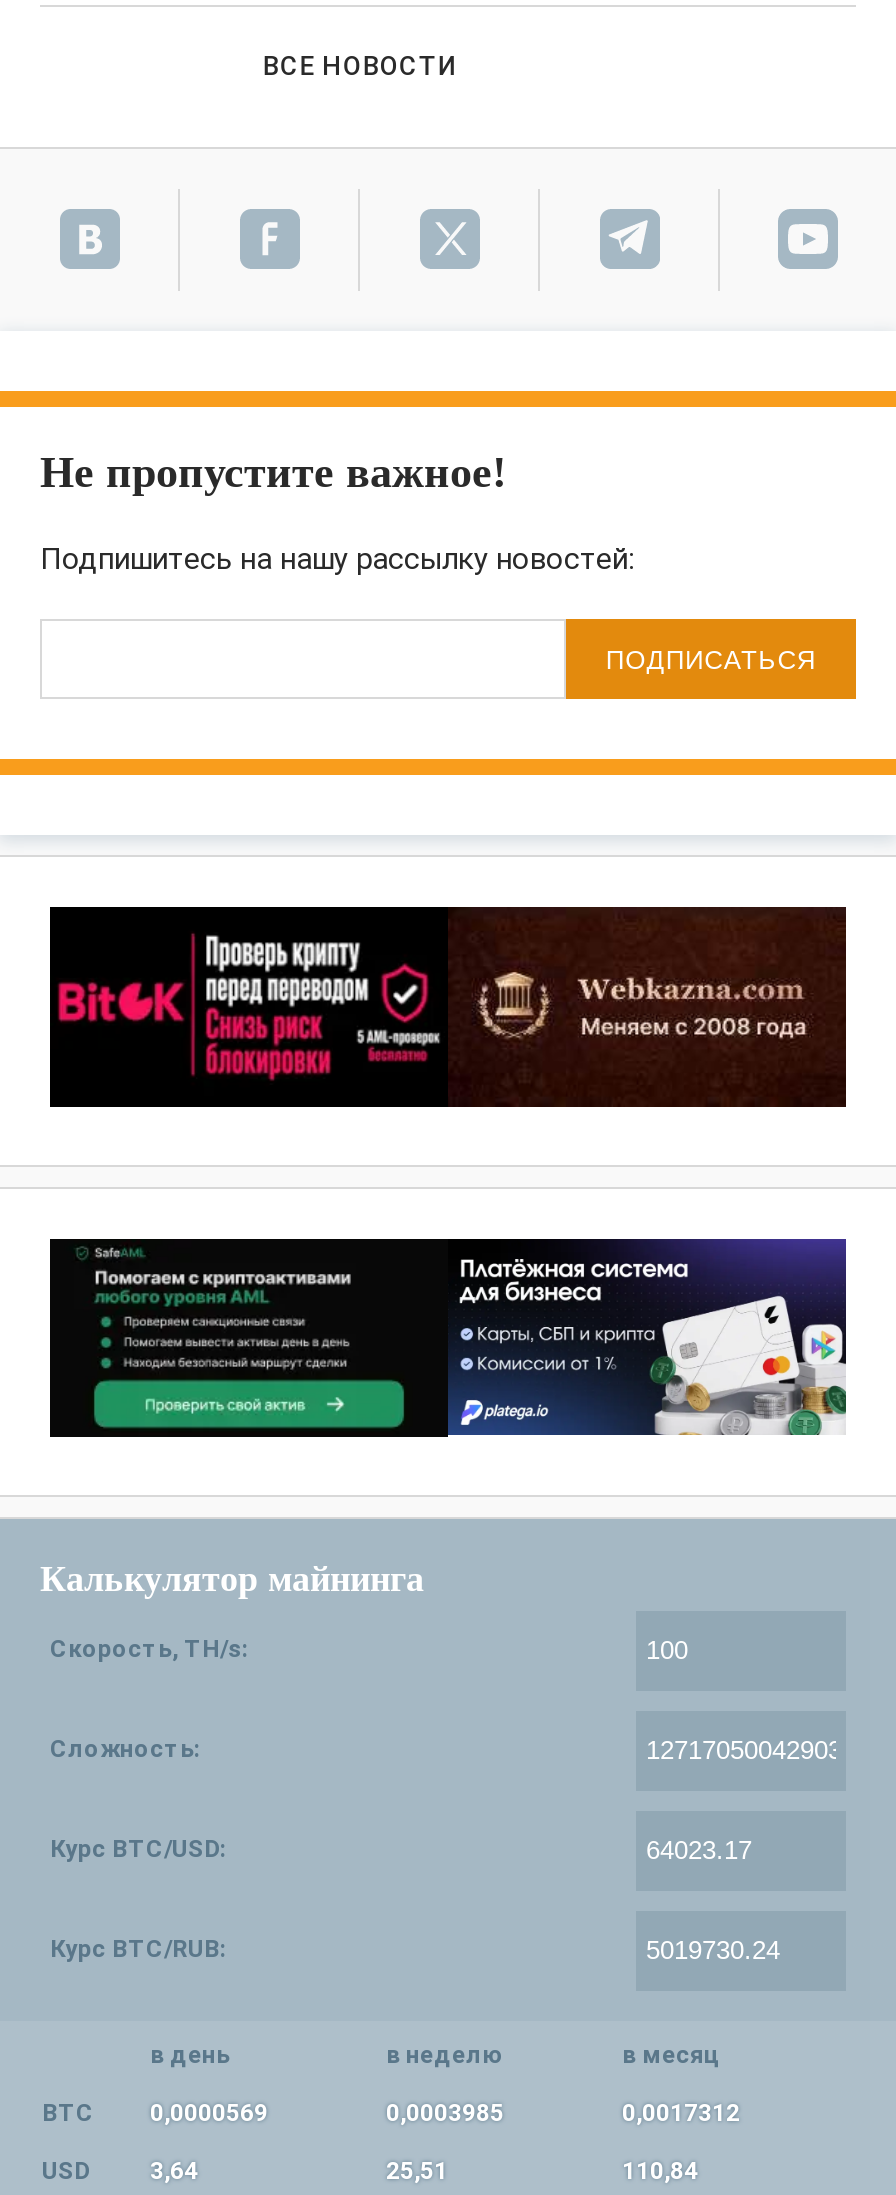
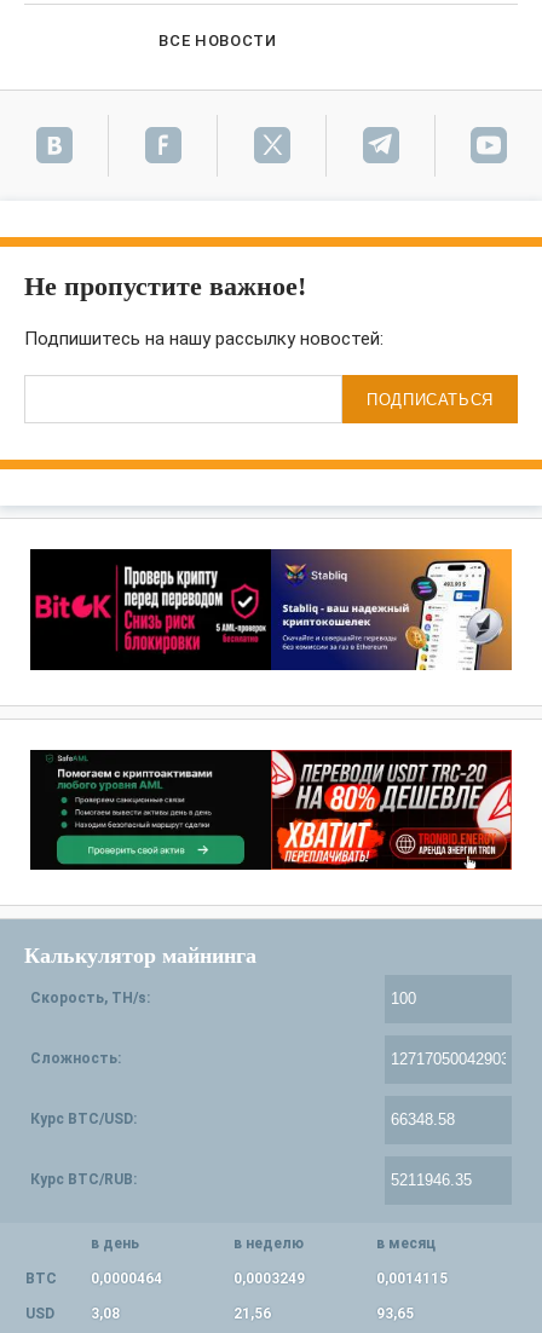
[450,905,848,1109] [image] -> [271,548,513,671] [image]
[446,1237,848,1437] [image] -> [270,749,513,871] [image]
[42,2100,268,2128] BTC 0,0000569 -> [25,1271,162,1288] BTC 0,0000464
[386,2100,504,2128] 0,0003985 -> [233,1271,305,1288] 0,0003249
[622,2100,740,2128] 0,0017312 -> [376,1271,448,1288] 0,0014115
[150,2158,198,2186] 3,64 -> [91,1306,120,1323] 3,08
[386,2158,448,2186] 25,51 -> [233,1306,271,1323] 21,56
[622,2158,698,2186] 110,84 -> [376,1306,414,1323] 93,65

